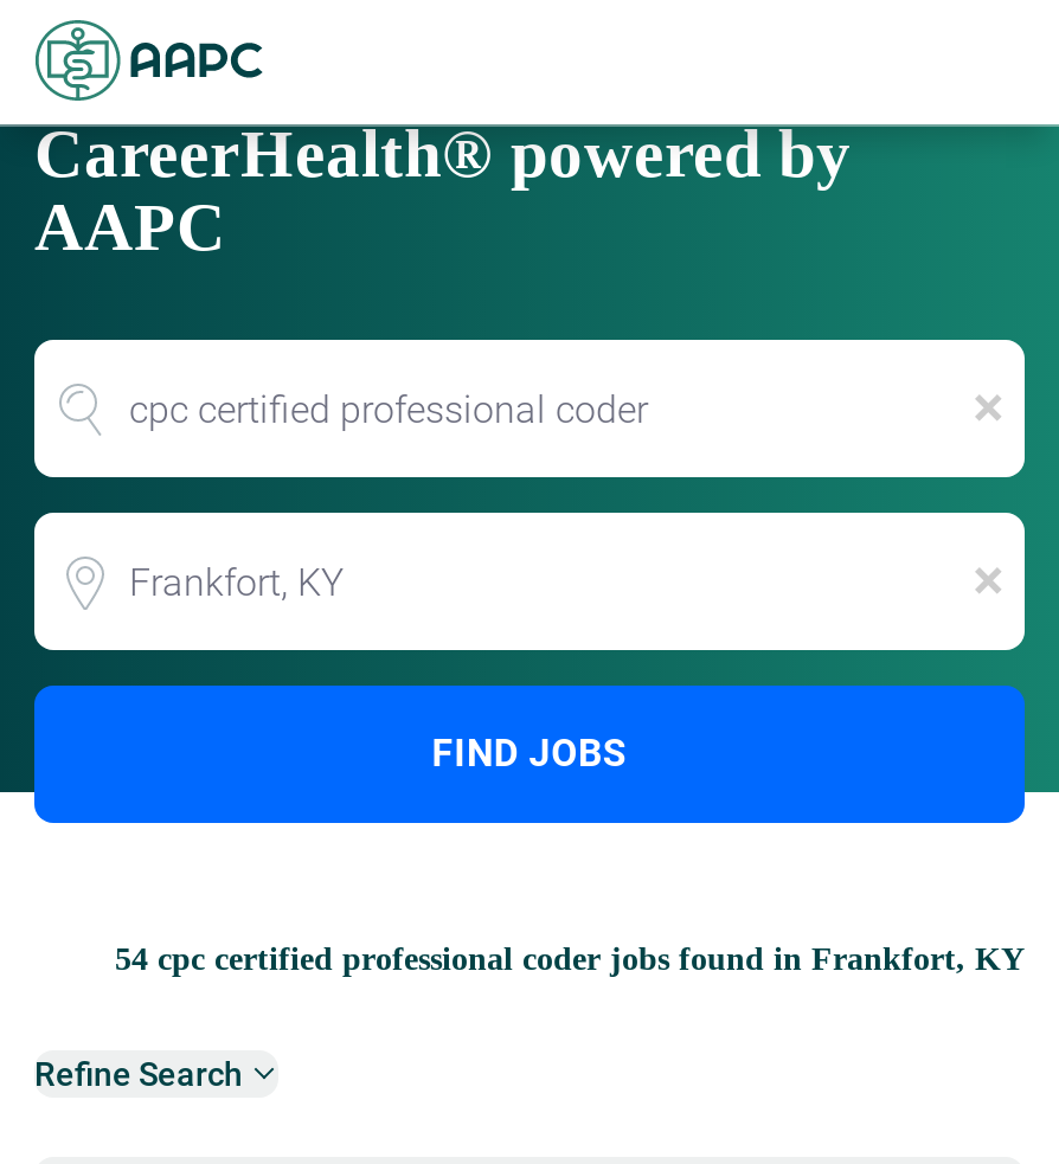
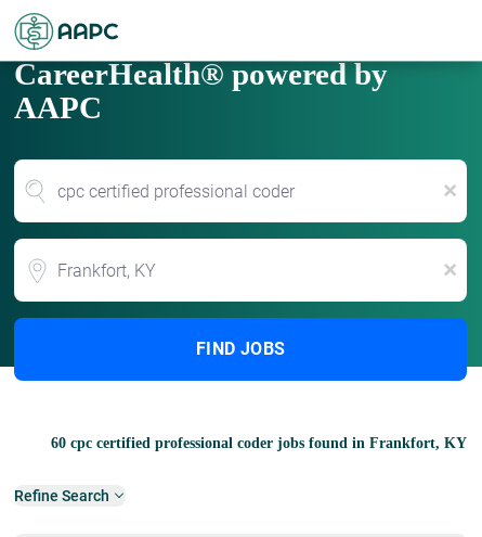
[115,941,1025,977] 54 cpc certified professional coder jobs found in Frankfort, KY -> [51,435,467,451] 60 cpc certified professional coder jobs found in Frankfort, KY

